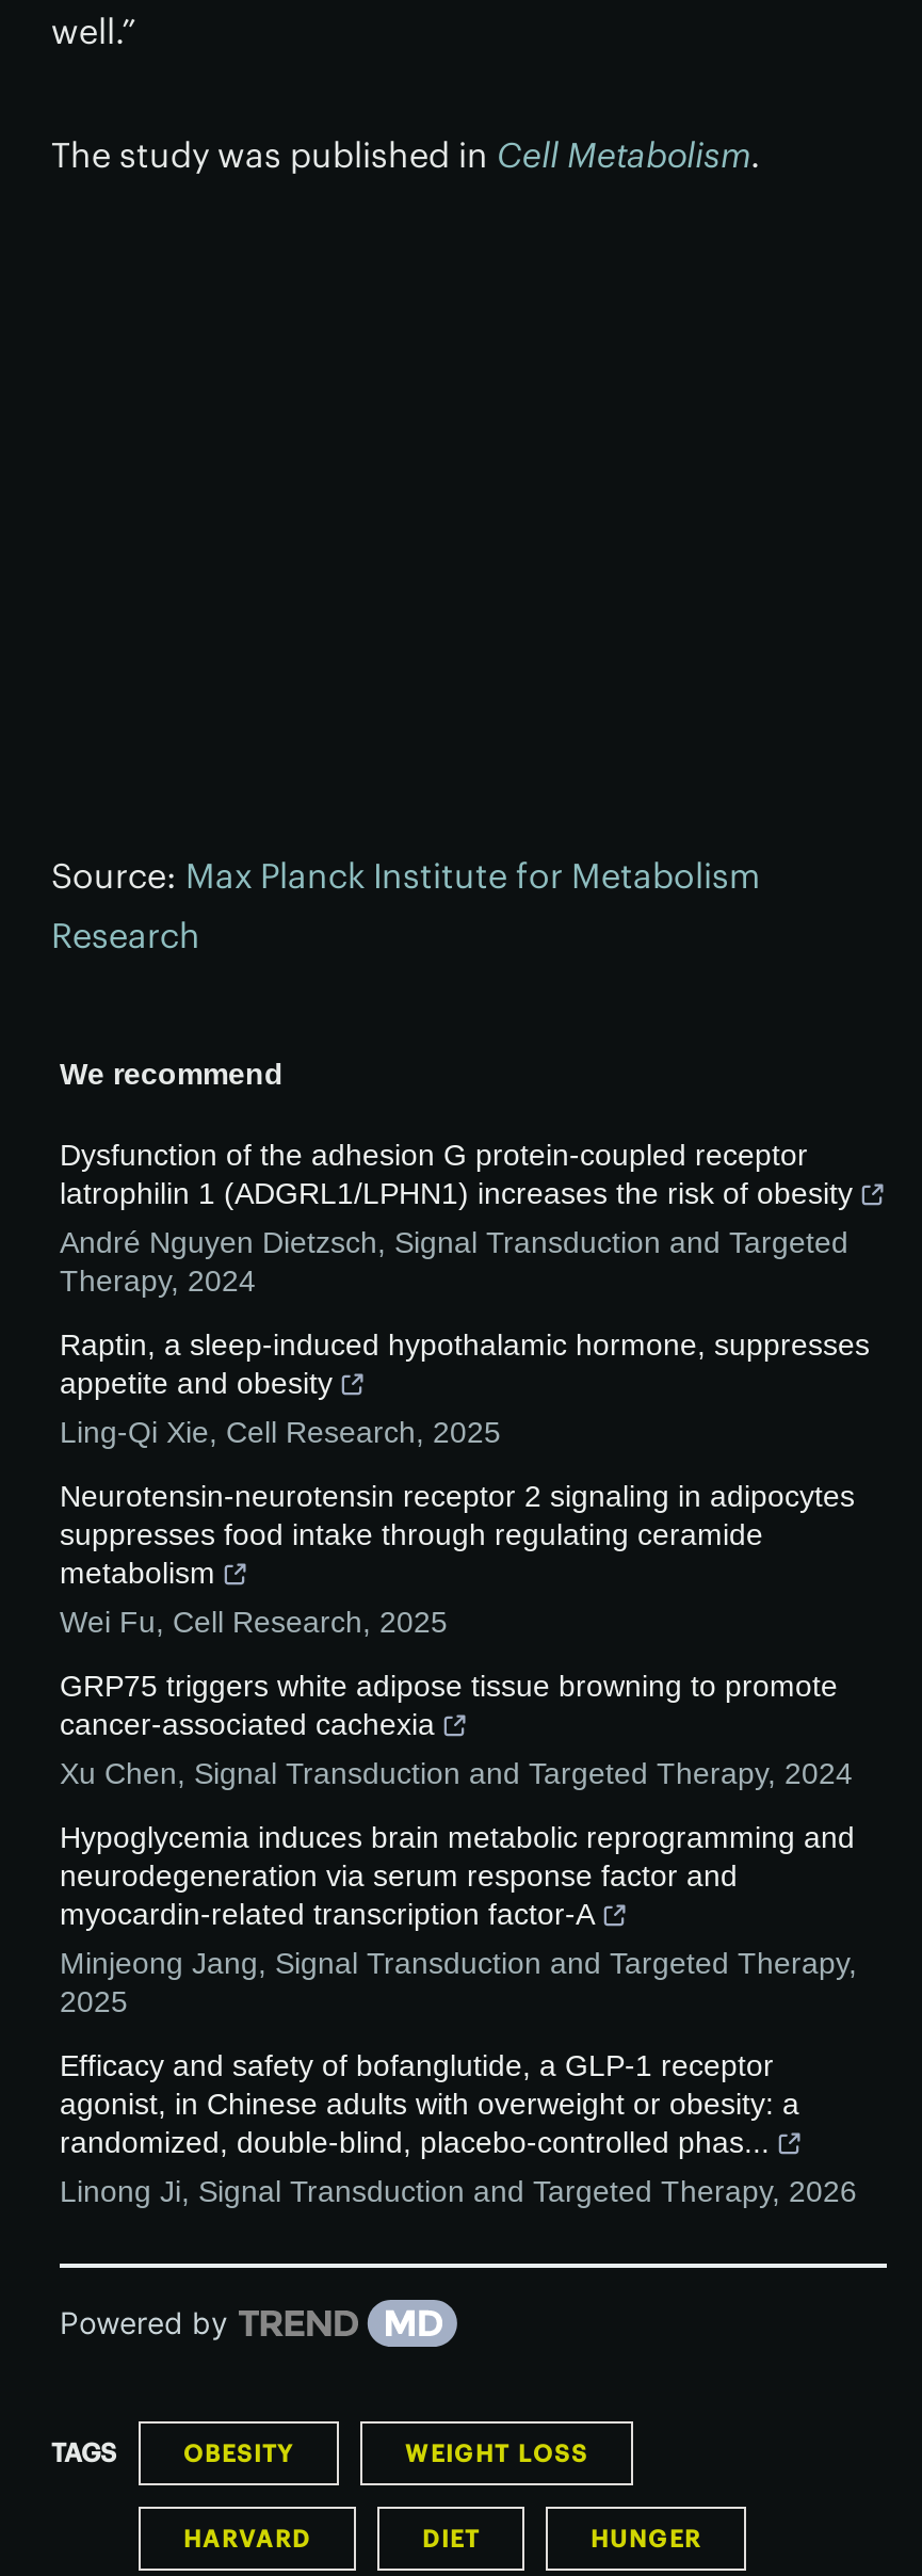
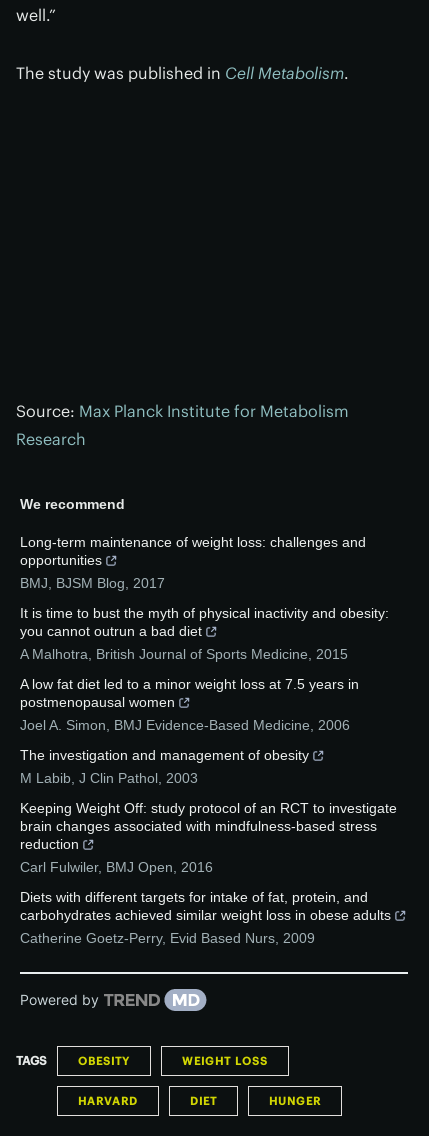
[60,1138,853,1298] Dysfunction of the adhesion G protein-coupled receptor | latrophilin 1 (ADGRL1/LPHN1) increases the risk of obesity | André Nguyen Dietzsch, Signal Transduction and Targeted | Therapy, 2024 -> [20,534,366,591] Long-term maintenance of weight loss: challenges and | opportunities | BMJ, BJSM Blog, 2017
[60,1327,870,1449] Raptin, a sleep-induced hypothalamic hormone, suppresses | appetite and obesity | Ling-Qi Xie, Cell Research, 2025 -> [20,605,389,662] It is time to bust the myth of physical inactivity and obesity: | you cannot outrun a bad diet | A Malhotra, British Journal of Sports Medicine, 2015
[60,1479,855,1639] Neurotensin-neurotensin receptor 2 signaling in adipocytes | suppresses food intake through regulating ceramide | metabolism | Wei Fu, Cell Research, 2025 -> [20,676,359,733] A low fat diet led to a minor weight loss at 7.5 years in | postmenopausal women | Joel A. Simon, BMJ Evidence-Based Medicine, 2006
[60,1669,853,1790] GRP75 triggers white adipose tissue browning to promote | cancer-associated cachexia | Xu Chen, Signal Transduction and Targeted Therapy, 2024 -> [20,747,309,786] The investigation and management of obesity | M Labib, J Clin Pathol, 2003
[60,1820,857,2018] Hypoglycemia induces brain metabolic reprogramming and | neurodegeneration via serum response factor and | myocardin-related transcription factor-A | Minjeong Jang, Signal Transduction and Targeted Therapy, | 2025 -> [20,800,397,875] Keeping Weight Off: study protocol of an RCT to investigate | brain changes associated with mindfulness-based stress | reduction | Carl Fulwiler, BMJ Open, 2016
[60,2048,857,2208] Efficacy and safety of bofanglutide, a GLP-1 receptor | agonist, in Chinese adults with overweight or obesity: a | randomized, double-blind, placebo-controlled phas... | Linong Ji, Signal Transduction and Targeted Therapy, 2026 -> [20,889,391,946] Diets with different targets for intake of fat, protein, and | carbohydrates achieved similar weight loss in obese adults | Catherine Goetz-Perry, Evid Based Nurs, 2009

